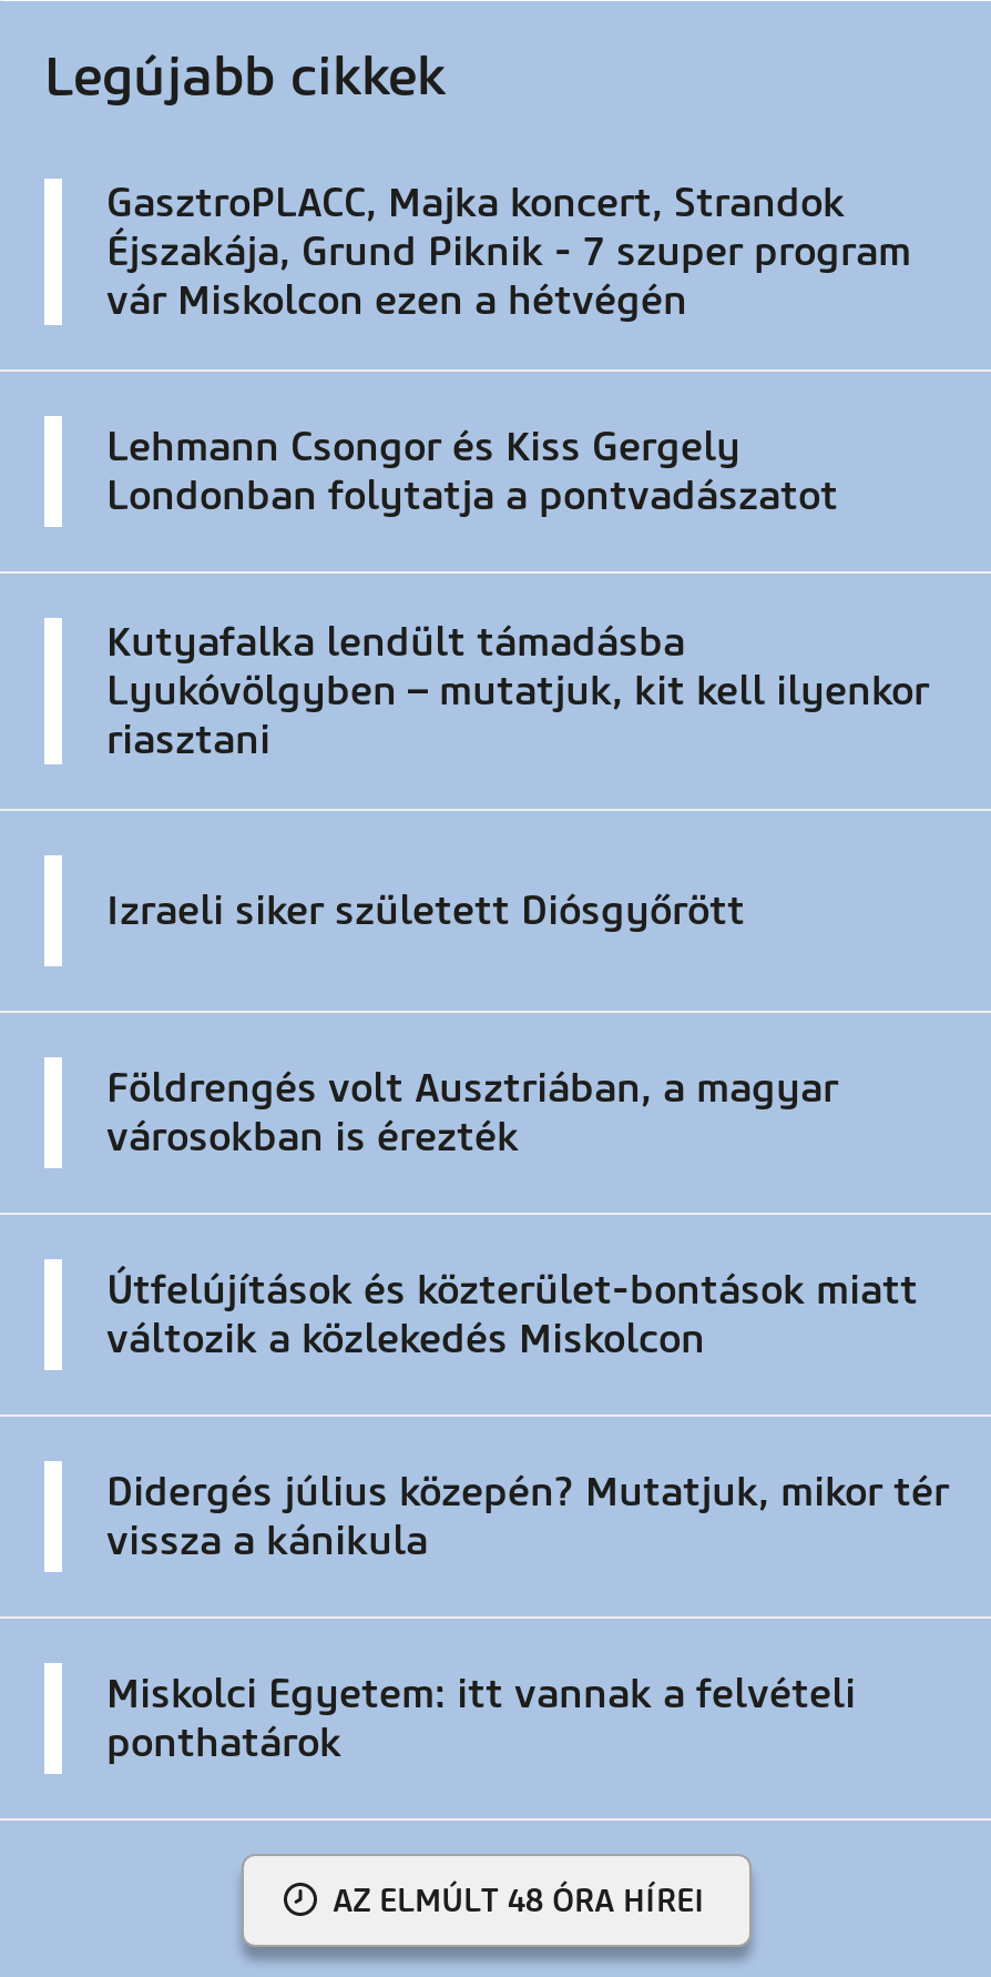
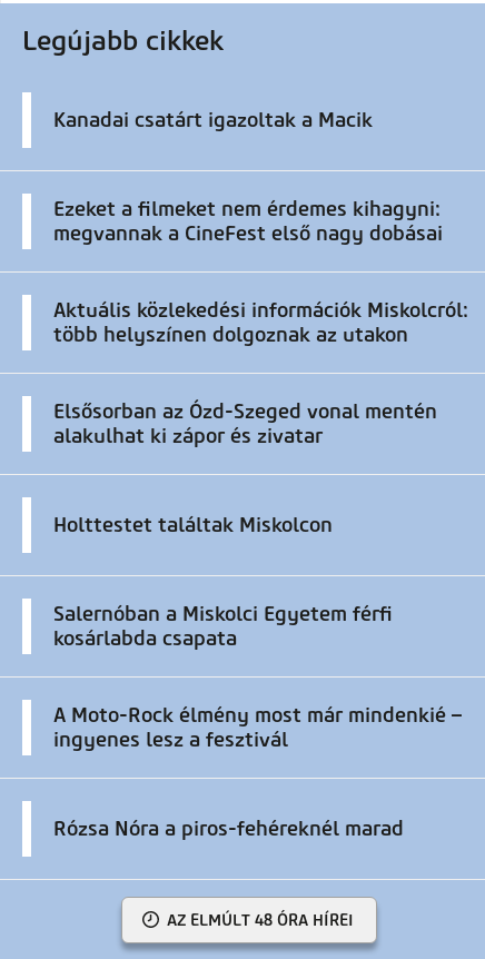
[106,178,911,325] GasztroPLACC, Majka koncert, Strandok | Éjszakája, Grund Piknik - 7 szuper program | vár Miskolcon ezen a hétvégén -> [53,108,373,132] Kanadai csatárt igazoltak a Macik
[106,422,838,520] Lehmann Csongor és Kiss Gergely | Londonban folytatja a pontvadászatot -> [53,197,443,246] Ezeket a filmeket nem érdemes kihagyni: | megvannak a CineFest első nagy dobásai
[106,618,929,764] Kutyafalka lendült támadásba | Lyukóvölgyben – mutatjuk, kit kell ilyenkor | riasztani -> [53,298,468,347] Aktuális közlekedési információk Miskolcról: | több helyszínen dolgoznak az utakon
[106,886,745,935] Izraeli siker született Diósgyőrött -> [53,399,437,448] Elsősorban az Ózd-Szeged vonal mentén | alakulhat ki zápor és zivatar
[106,1064,838,1161] Földrengés volt Ausztriában, a magyar | városokban is érezték -> [53,513,333,537] Holttestet találtak Miskolcon
[106,1266,918,1363] Útfelújítások és közterület-bontások miatt | változik a közlekedés Miskolcon -> [53,602,393,651] Salernóban a Miskolci Egyetem férfi | kosárlabda csapata
[106,1468,949,1565] Didergés július közepén? Mutatjuk, mikor tér | vissza a kánikula -> [53,703,462,752] A Moto-Rock élmény most már mindenkié – | ingyenes lesz a fesztivál
[106,1669,856,1767] Miskolci Egyetem: itt vannak a felvételi | ponthatárok -> [53,816,404,841] Rózsa Nóra a piros-fehéreknél marad

